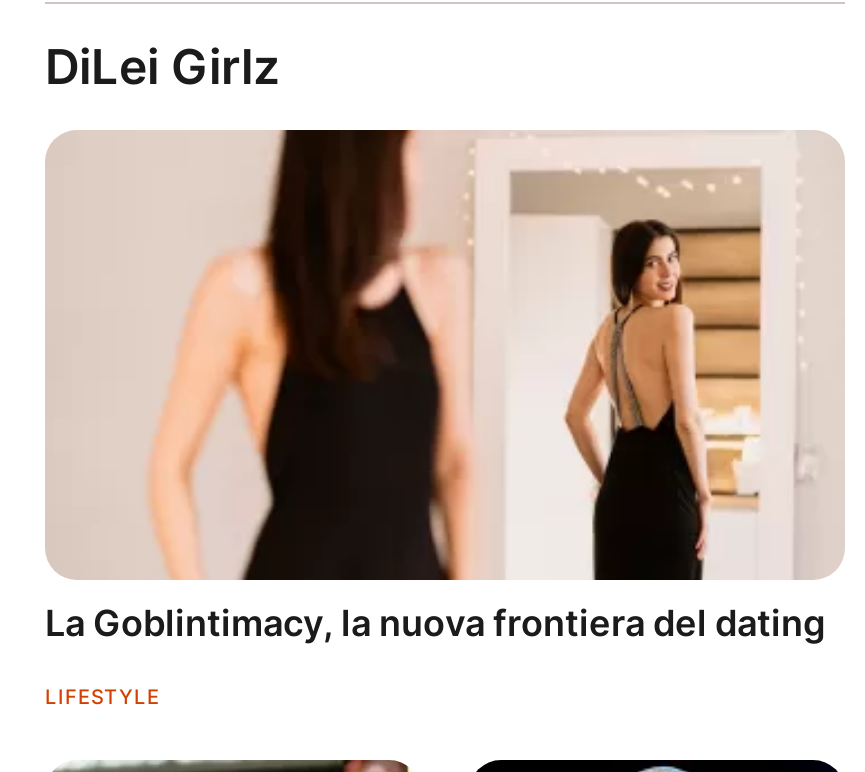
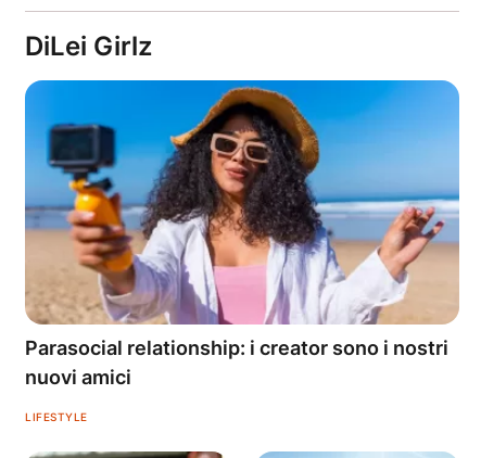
[45,128,845,644] [image] | La Goblintimacy, la nuova frontiera del dating -> [24,79,460,388] [image] | Parasocial relationship: i creator sono i nostri | nuovi amici

